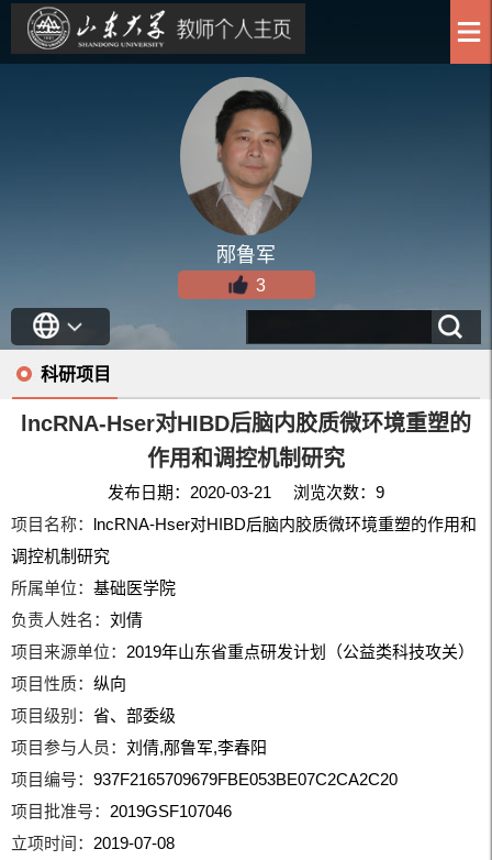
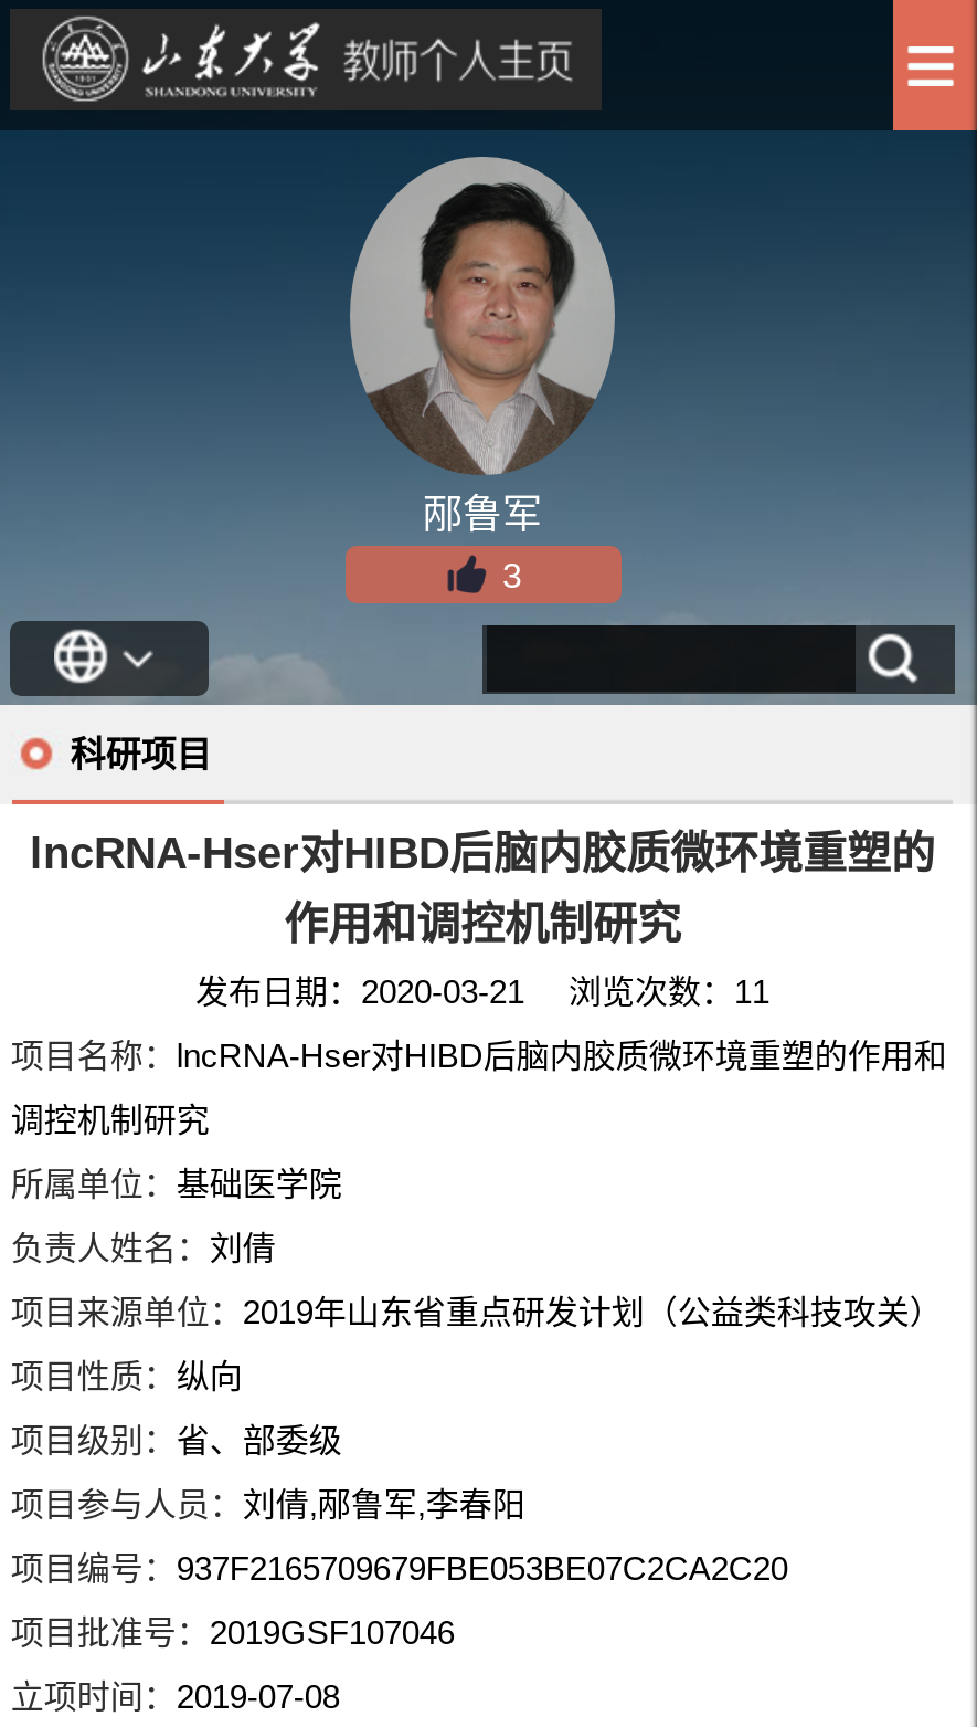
[108,483,384,502] 发布日期：2020-03-21 浏览次数：9 -> [195,973,769,1010] 发布日期：2020-03-21 浏览次数：11

